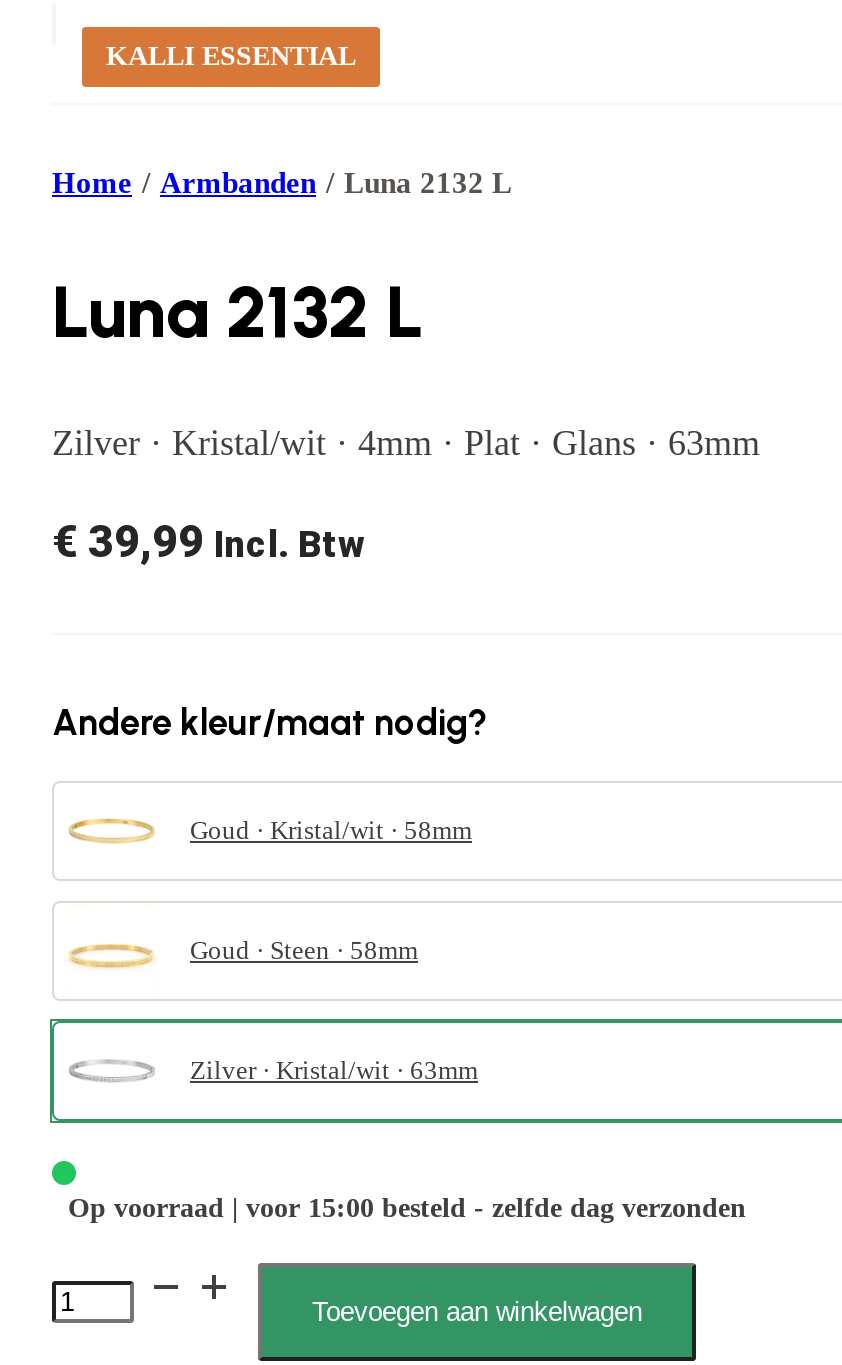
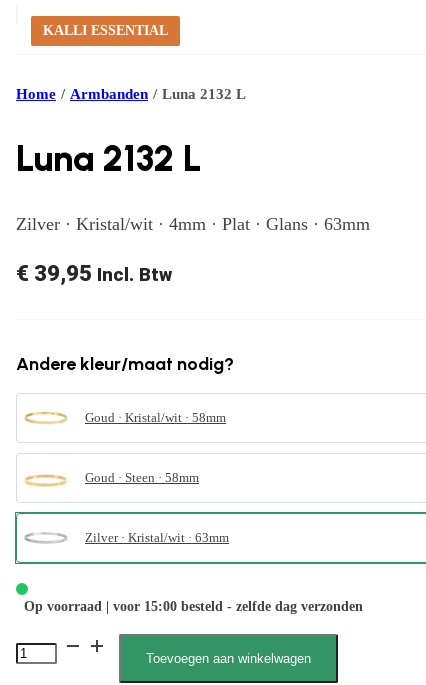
[52,517,364,567] €39,99 Incl. Btw -> [16,261,172,286] €39,95 Incl. Btw

